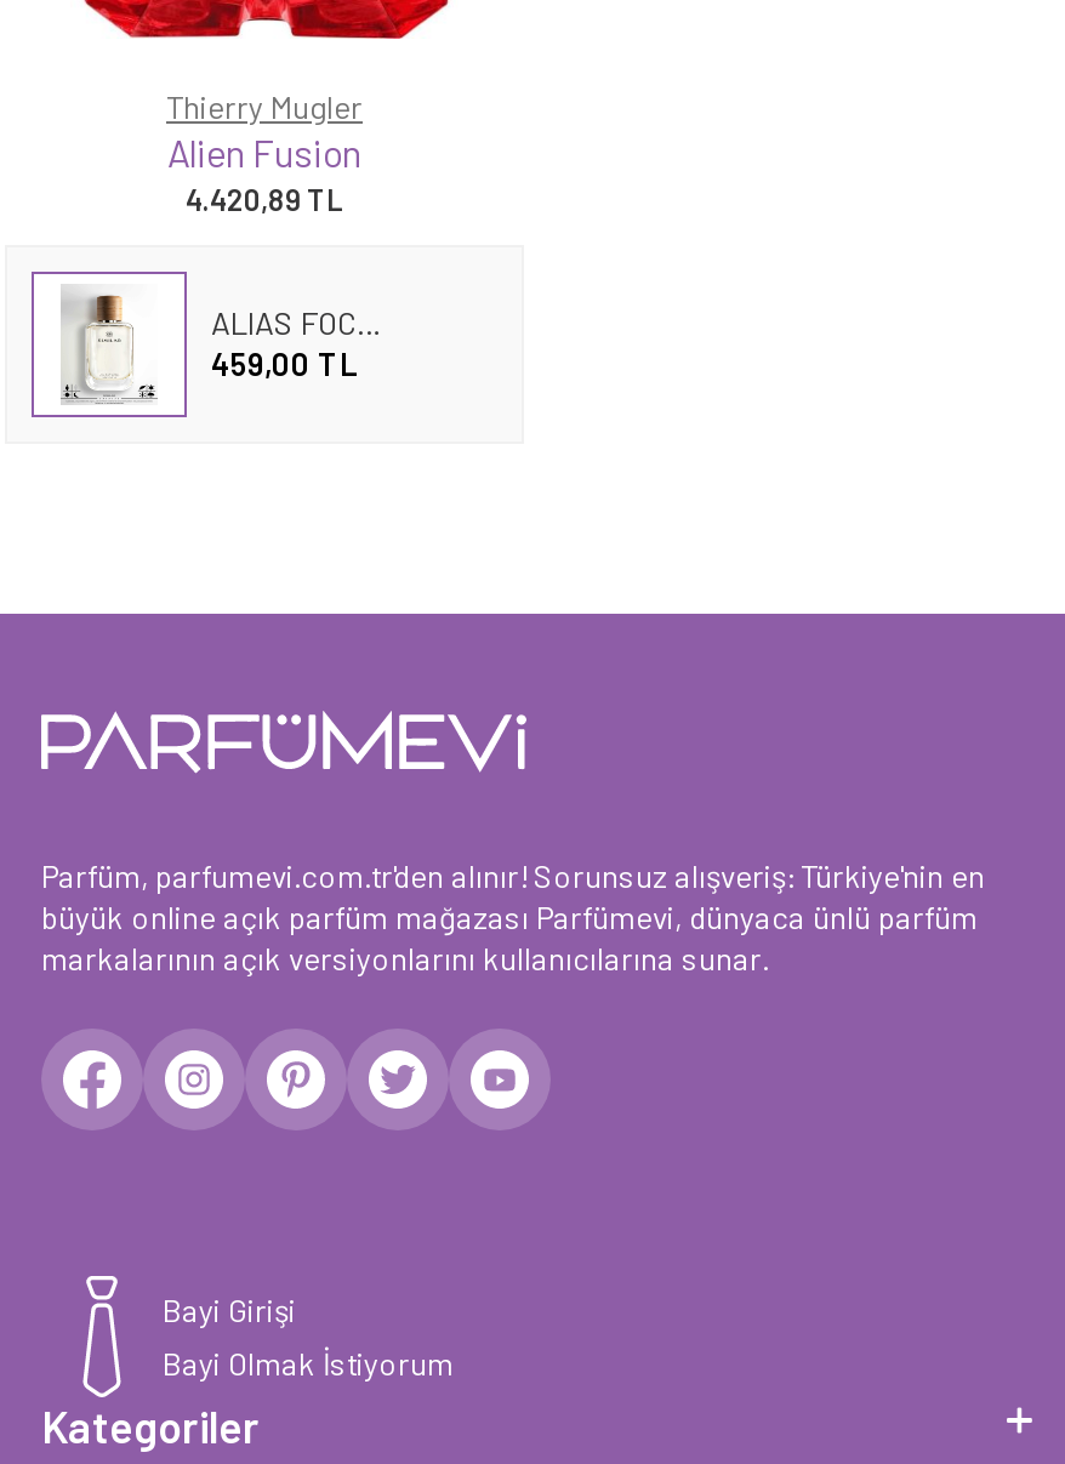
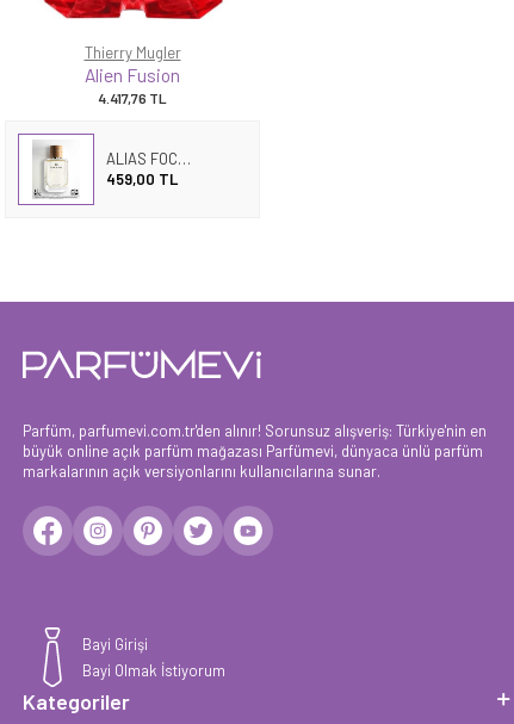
[186,182,343,216] 4.420,89 TL -> [98,90,167,106] 4.417,76 TL

